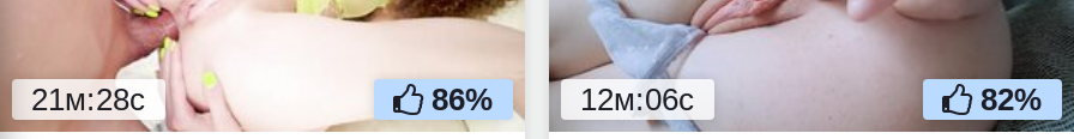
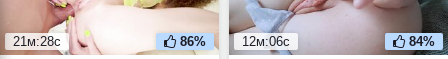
[981,82,1043,118] 82% -> [409,34,435,49] 84%

